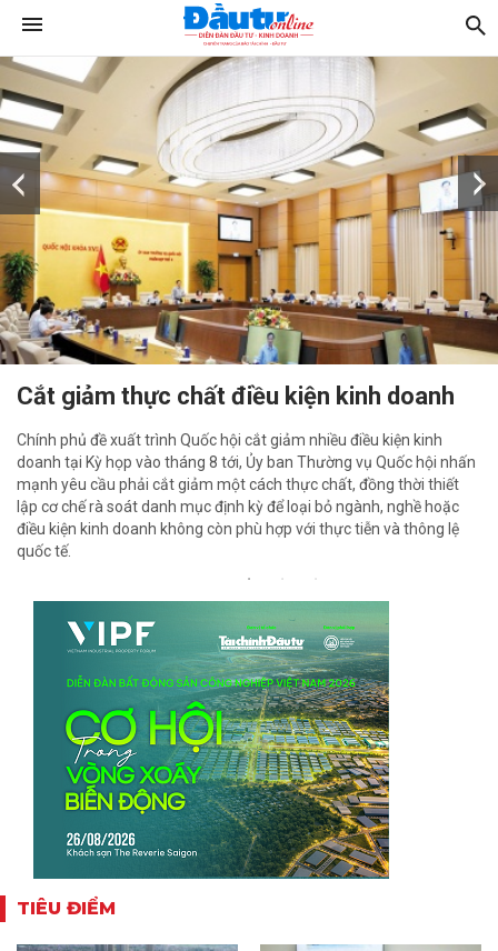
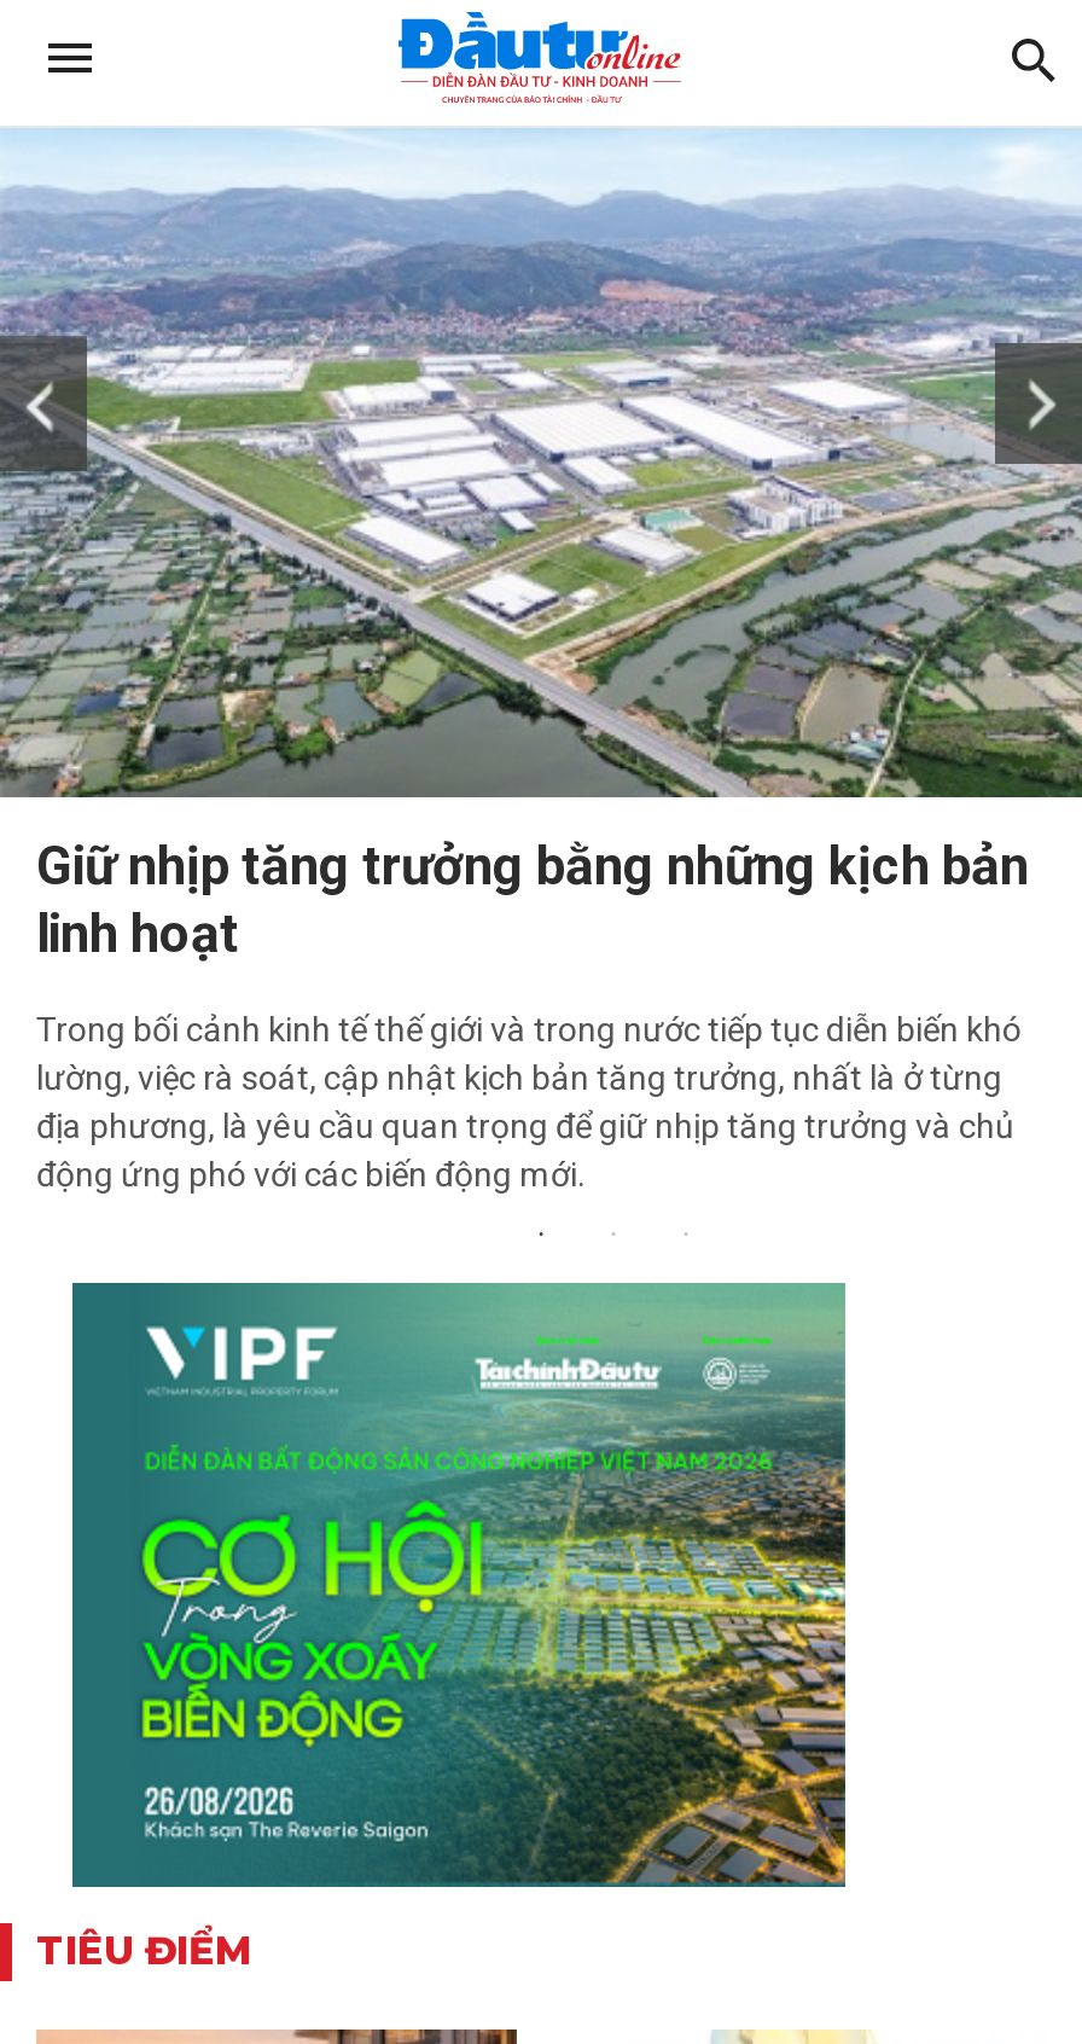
[3,56,495,410] [image] | Cắt giảm thực chất điều kiện kinh doanh -> [7,128,1075,963] [image] | Giữ nhịp tăng trưởng bằng những kịch bản | linh hoạt
[17,431,476,560] Chính phủ đề xuất trình Quốc hội cắt giảm nhiều điều kiện kinh | doanh tại Kỳ họp vào tháng 8 tới, Ủy ban Thường vụ Quốc hội nhấn | mạnh yêu cầu phải cắt giảm một cách thực chất, đồng thời thiết | lập cơ chế rà soát danh mục định kỳ để loại bỏ ngành, nghề hoặc | điều kiện kinh doanh không còn phù hợp với thực tiễn và thông lệ | quốc tế. -> [36,1009,1022,1193] Trong bối cảnh kinh tế thế giới và trong nước tiếp tục diễn biến khó | lường, việc rà soát, cập nhật kịch bản tăng trưởng, nhất là ở từng | địa phương, là yêu cầu quan trọng để giữ nhịp tăng trưởng và chủ | động ứng phó với các biến động mới.

